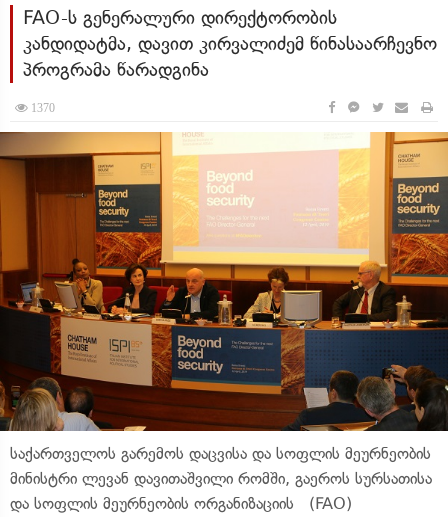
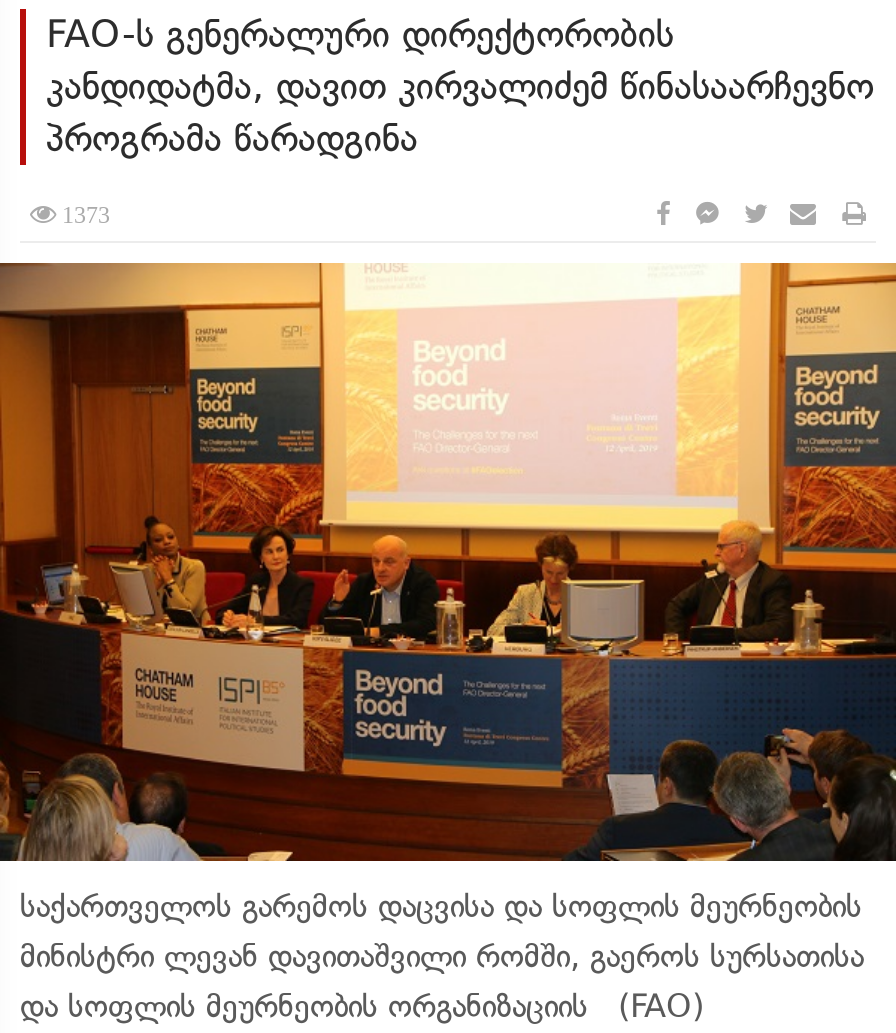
[28,102,55,114] 1370 -> [56,203,110,227] 1373

